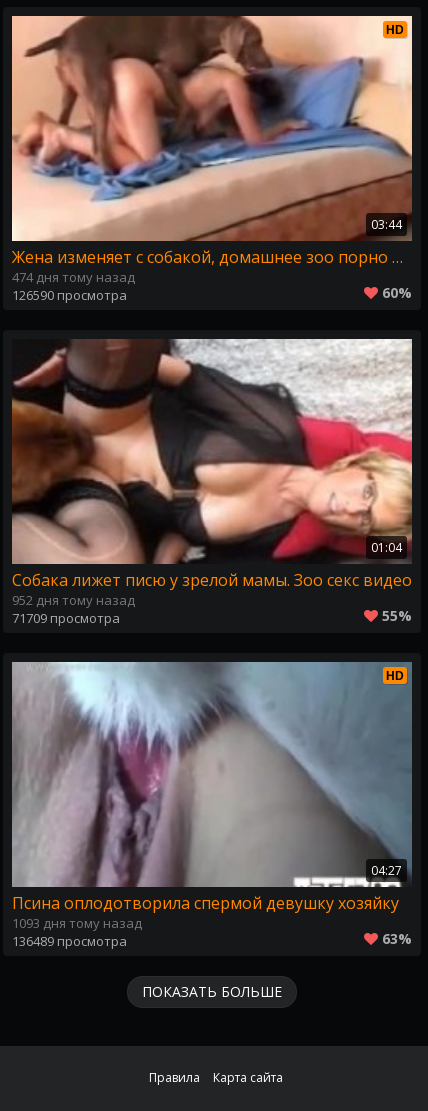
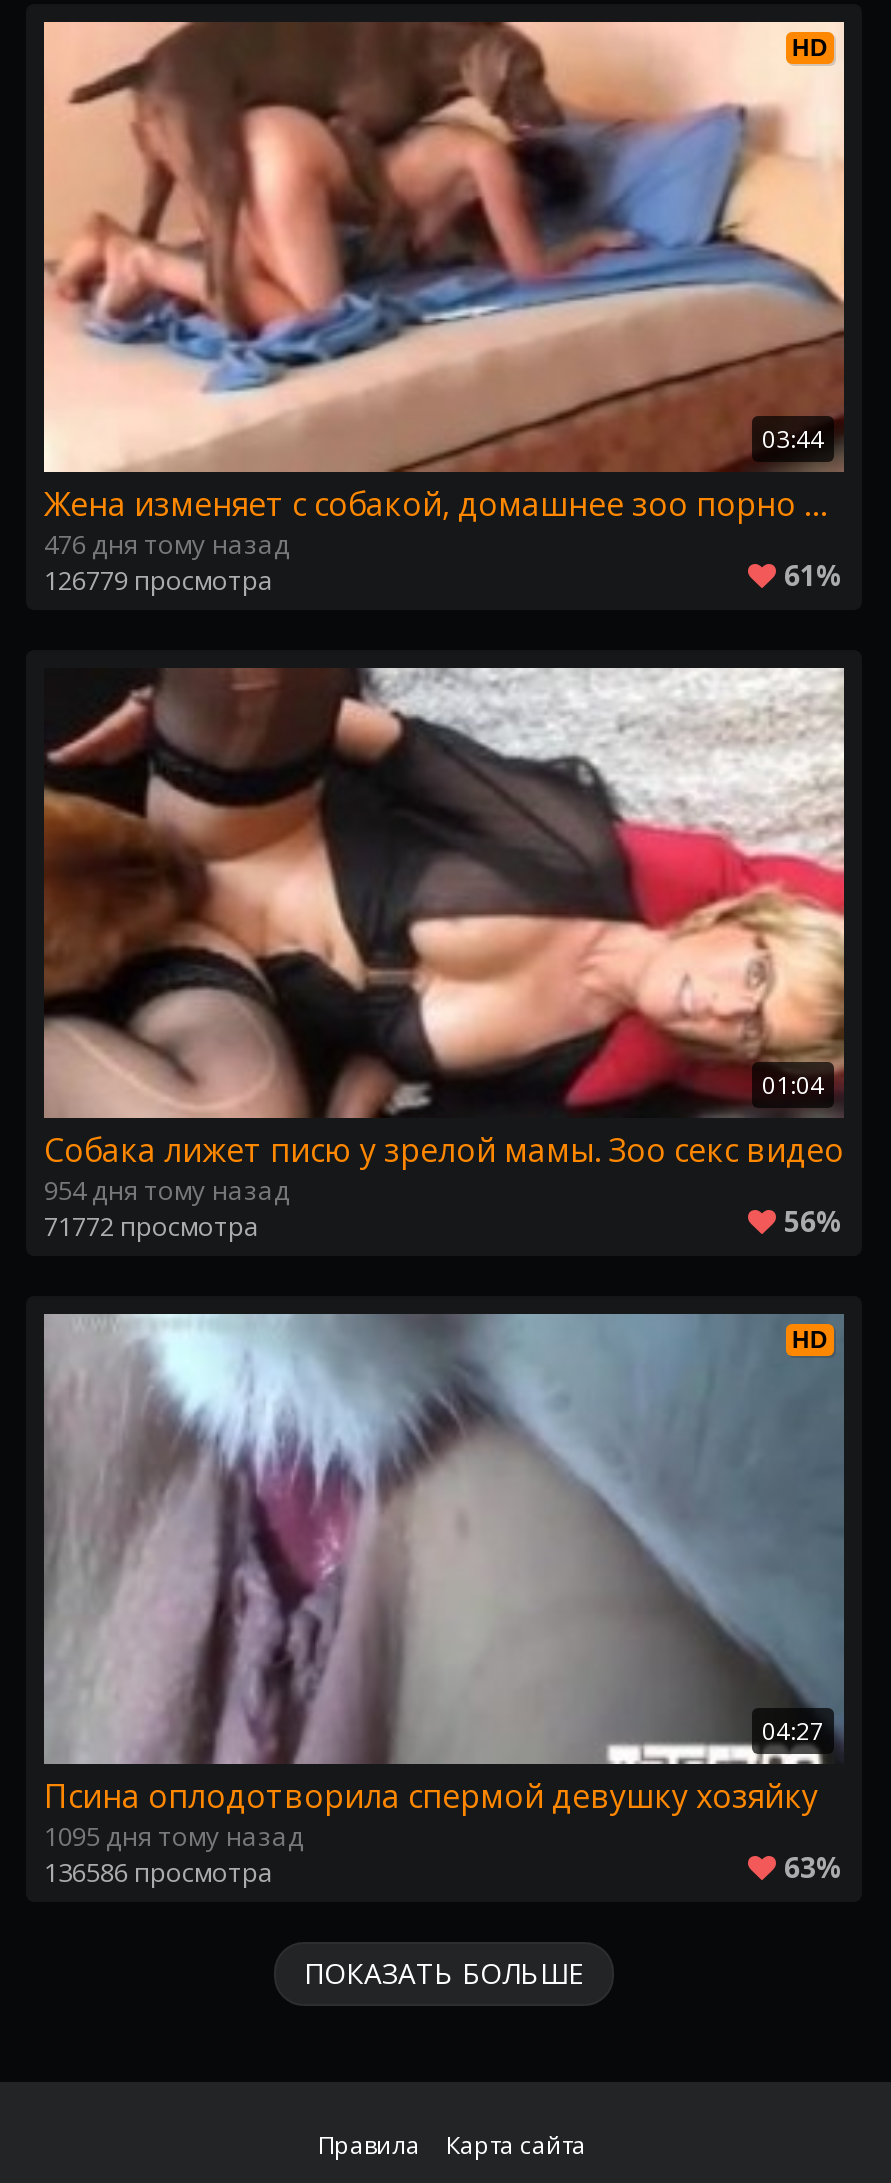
[12,268,135,286] 474 дня тому назад -> [44,526,290,562] 476 дня тому назад
[12,286,127,304] 126590 просмотра -> [44,562,274,598] 126779 просмотра
[382,283,412,302] 60% -> [784,556,844,594] 61%
[12,591,135,609] 952 дня тому назад -> [44,1172,290,1208] 954 дня тому назад
[12,609,120,627] 71709 просмотра -> [44,1208,260,1244] 71772 просмотра
[382,606,412,625] 55% -> [784,1202,844,1240] 56%
[12,914,142,932] 1093 дня тому назад -> [44,1818,304,1854] 1095 дня тому назад
[12,932,127,950] 136489 просмотра -> [44,1854,274,1890] 136586 просмотра

